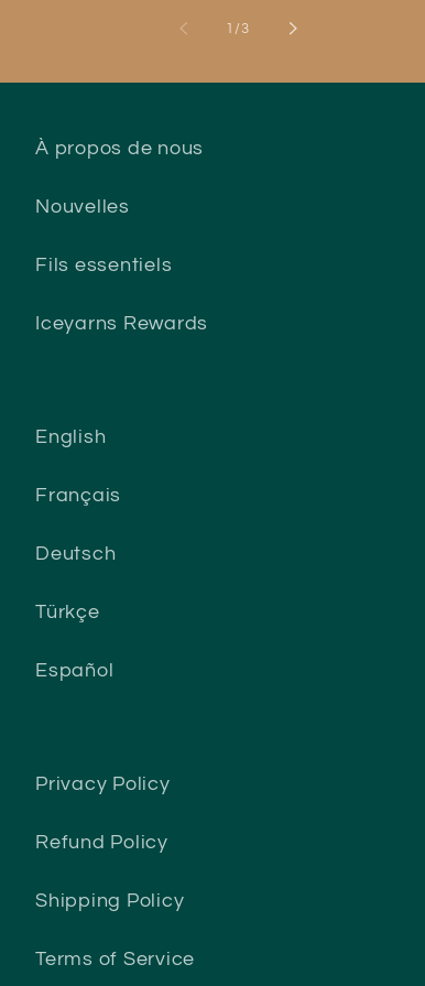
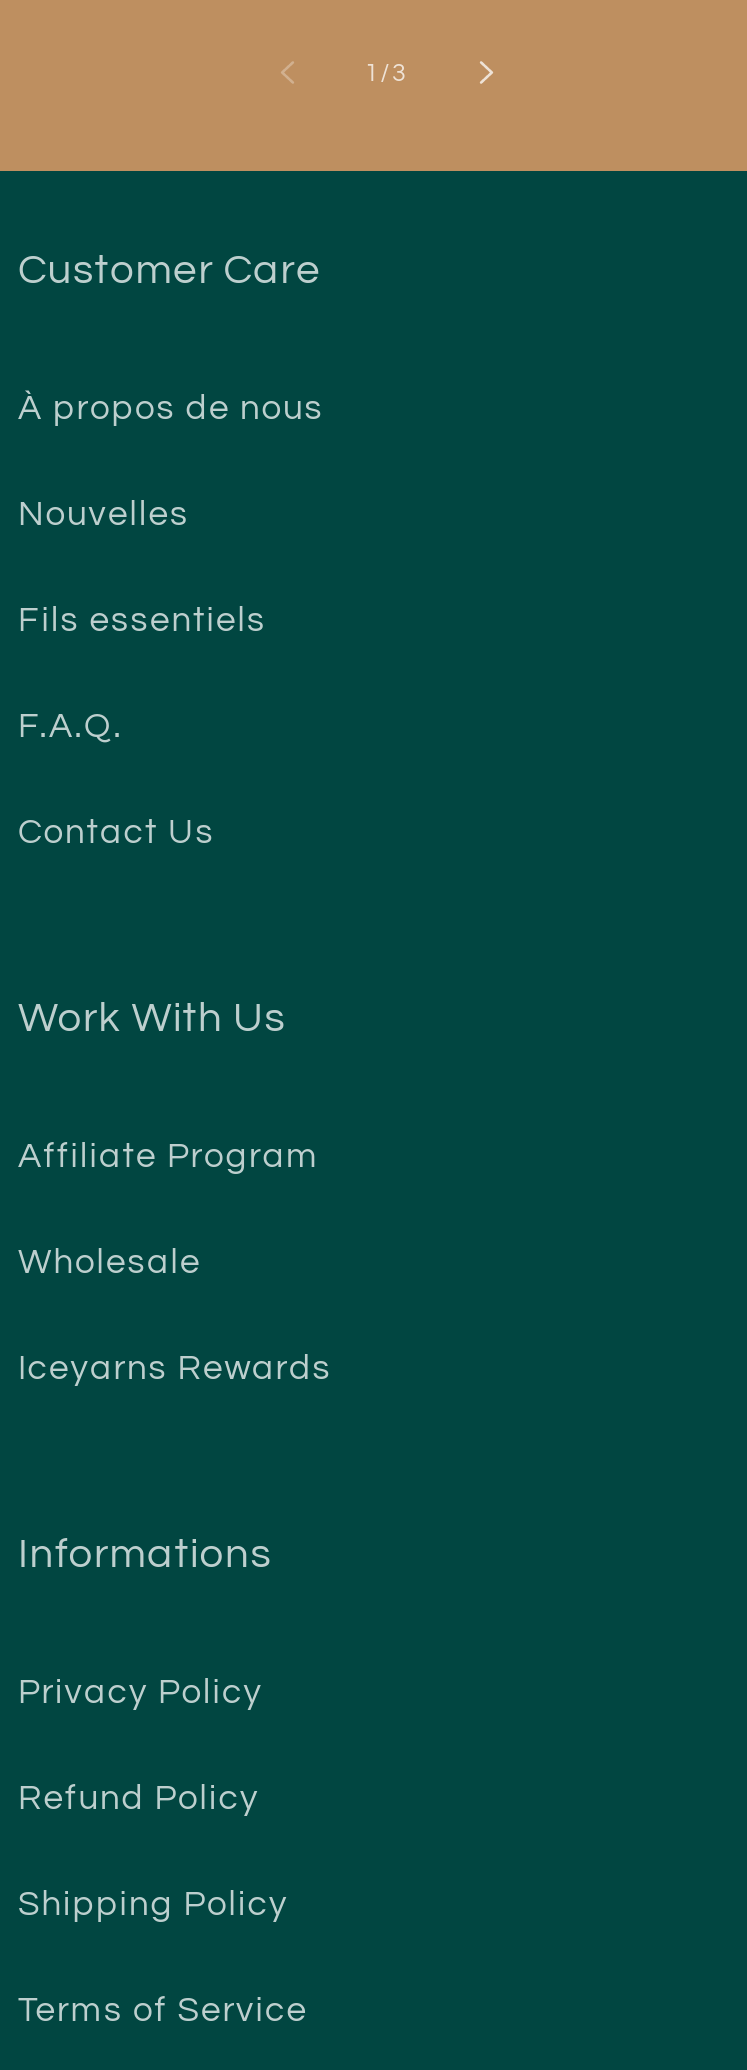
none -> [18,249,322,291] Customer Care
none -> [18,708,215,850] F.A.Q. | Contact Us
none -> [18,997,320,1280] Work With Us | Affiliate Program | Wholesale
moved [35,314,208,333] -> [18,1350,332,1386]: Iceyarns Rewards
[35,427,121,680] English | Français | Deutsch | Türkçe | Español -> [18,1533,272,1575] Informations

